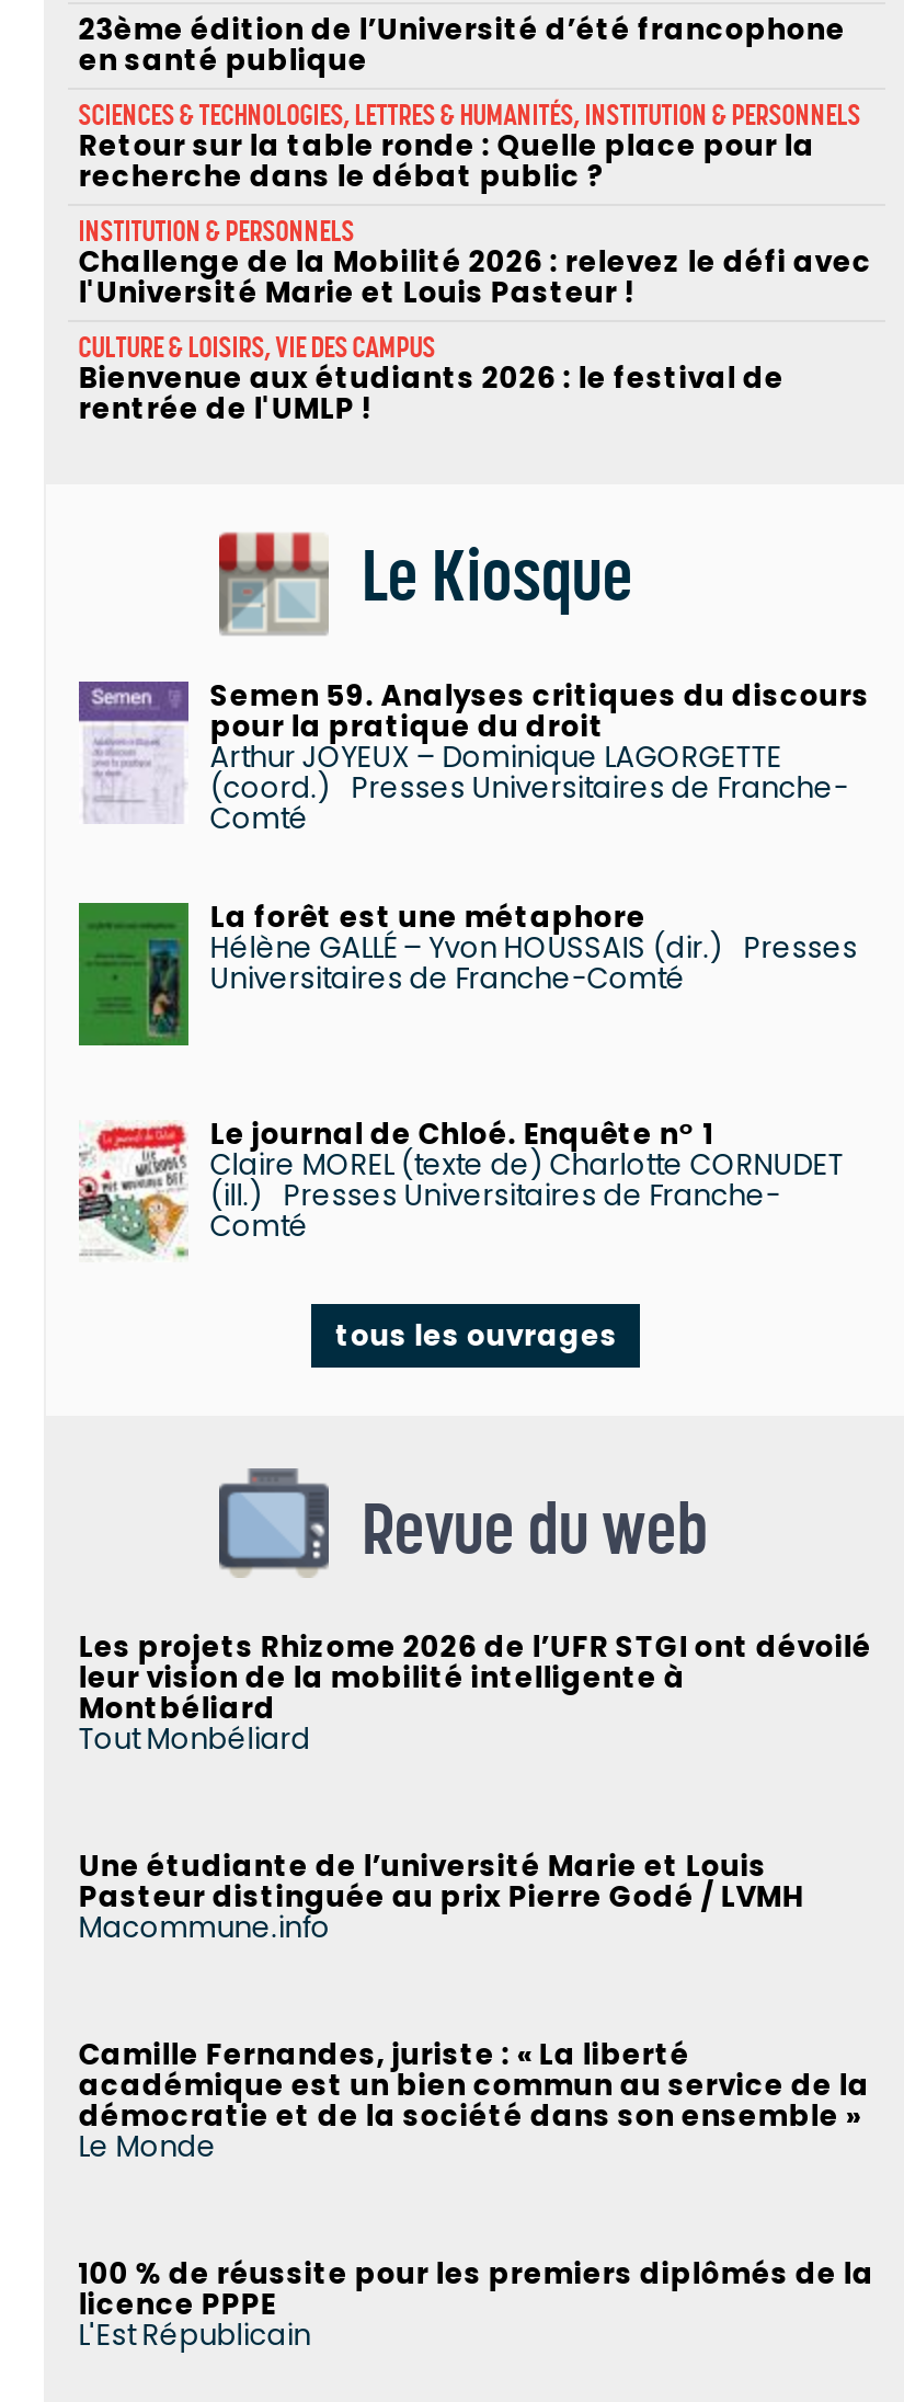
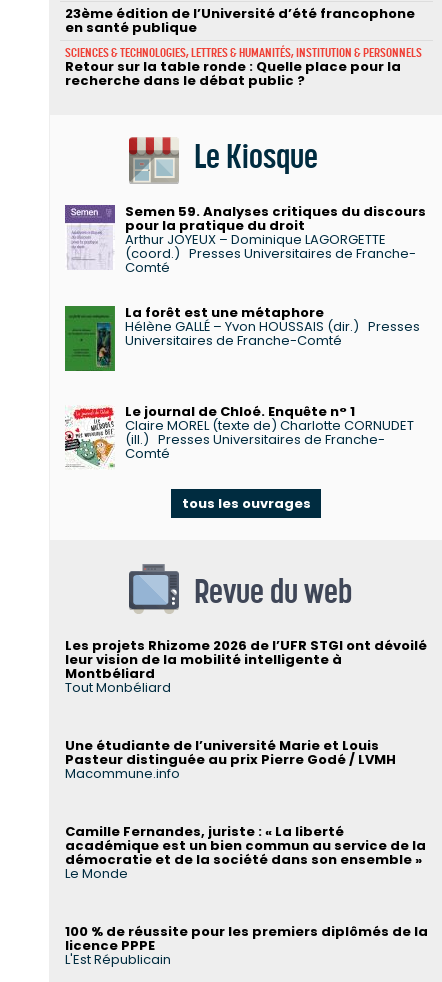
[78,215,872,429] INSTITUTION & PERSONNELS | Challenge de la Mobilité 2026 : relevez le défi avec | l'Université Marie et Louis Pasteur ! | CULTURE & LOISIRS, VIE DES CAMPUS | Bienvenue aux étudiants 2026 : le festival de | rentrée de l'UMLP ! -> none

